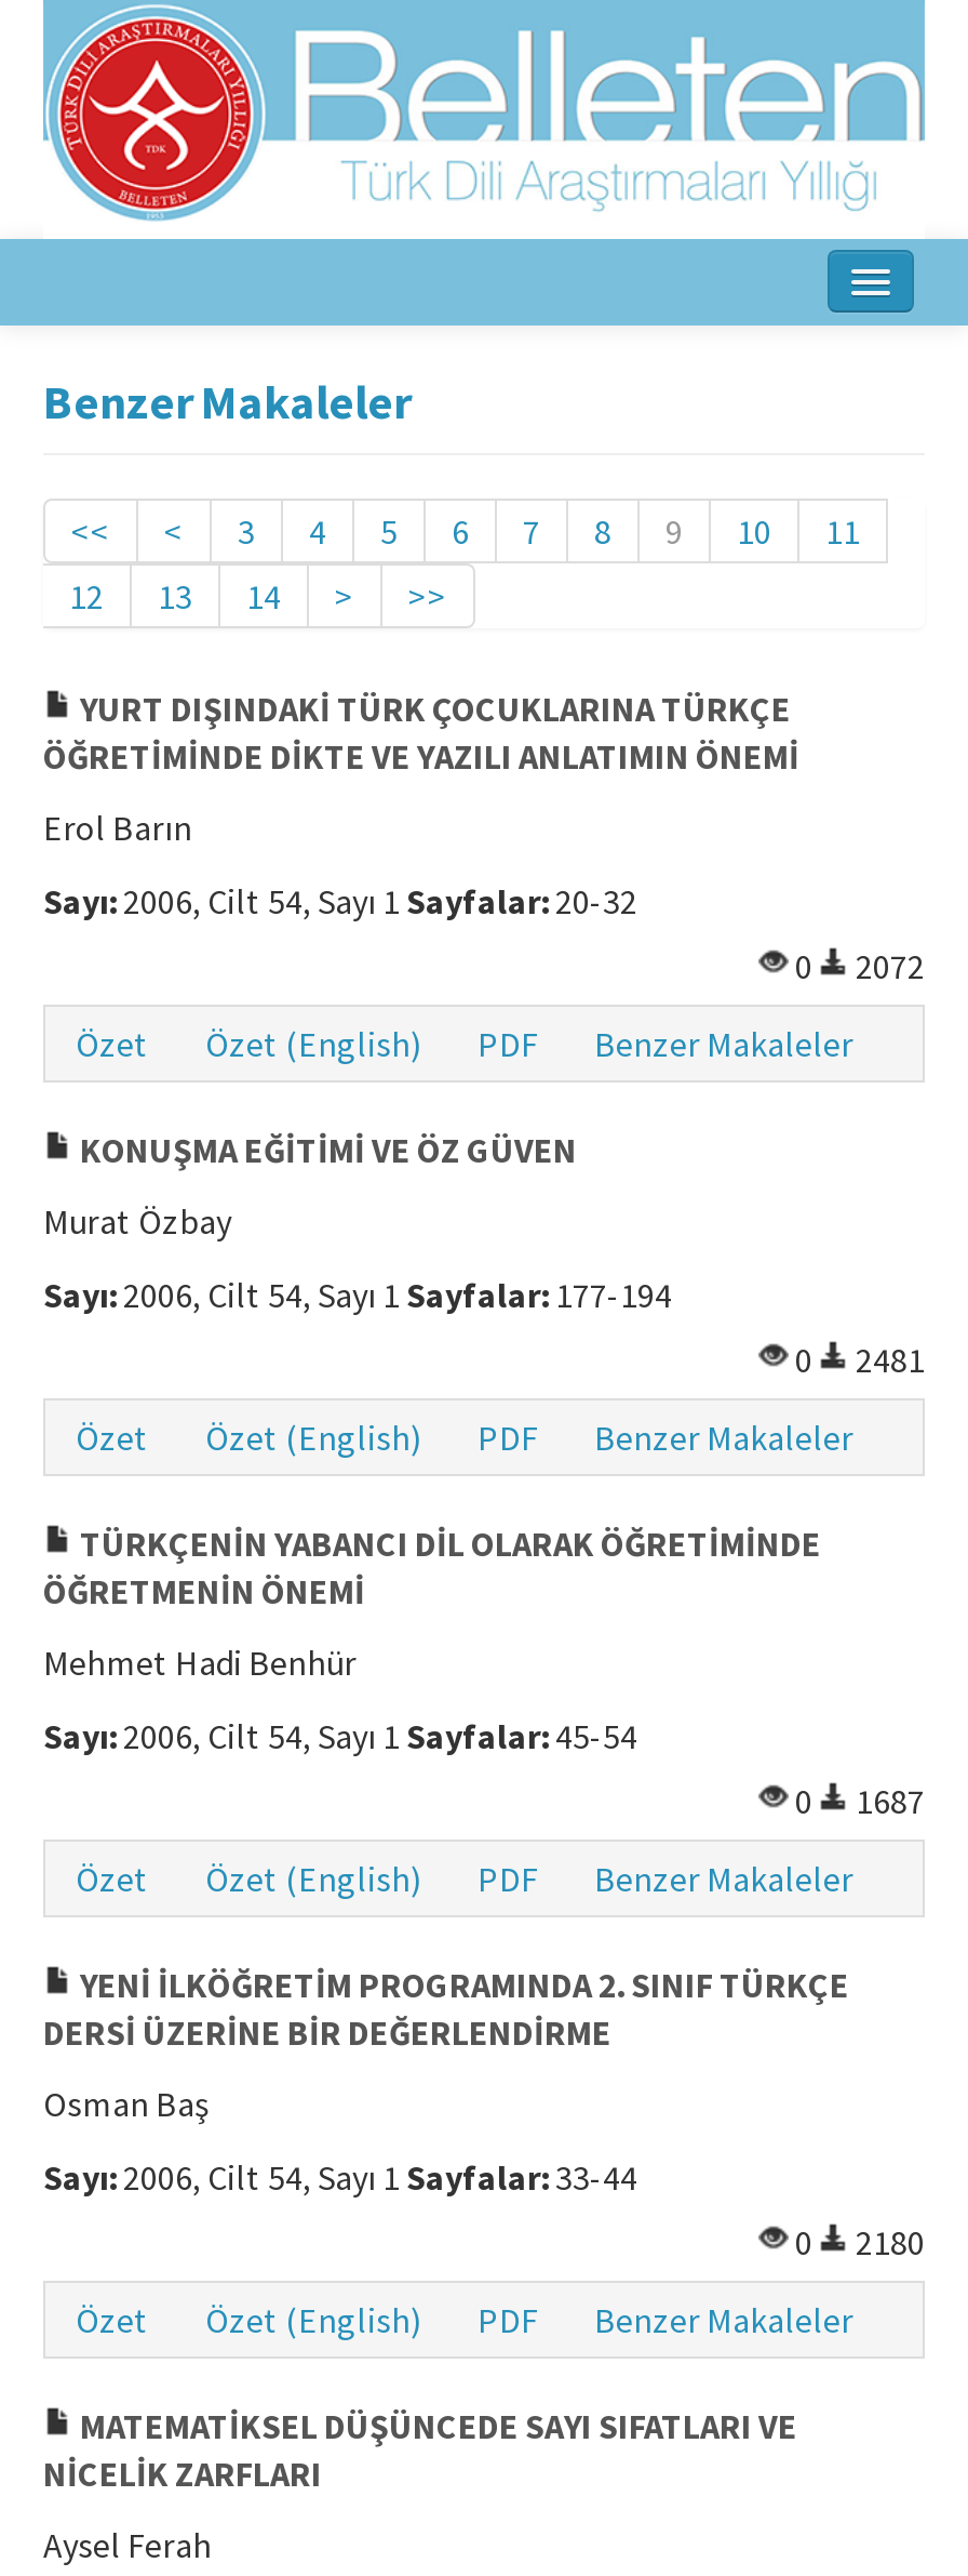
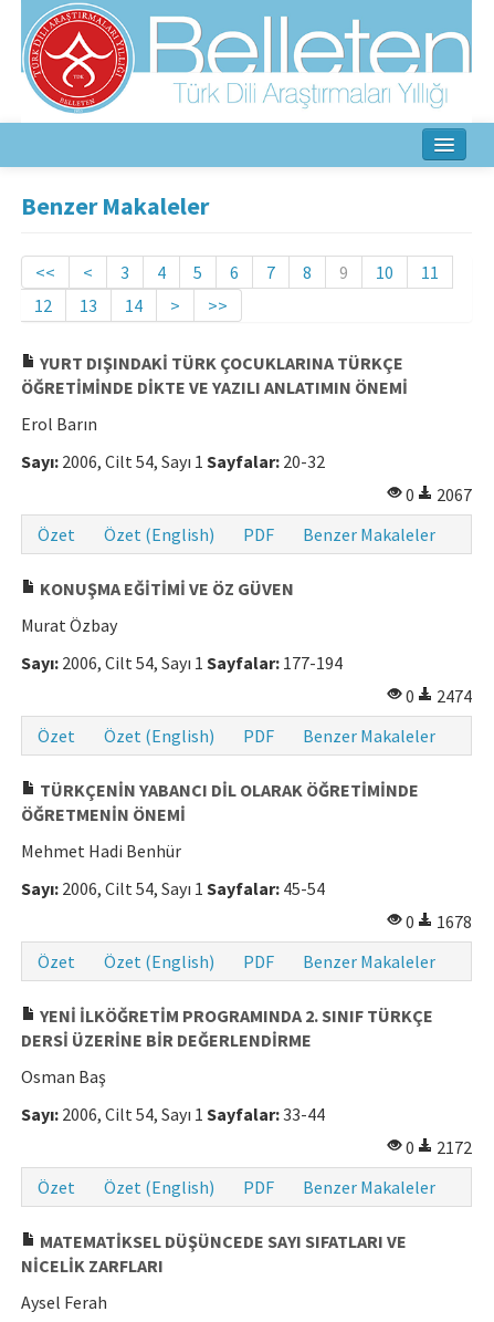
[789,945,925,988] 0 2072 -> [402,484,472,506] 0 2067
[789,1339,925,1382] 0 2481 -> [402,685,472,707] 0 2474
[789,1780,925,1823] 0 1687 -> [402,911,472,933] 0 1678
[789,2221,925,2264] 0 2180 -> [402,1137,472,1159] 0 2172

